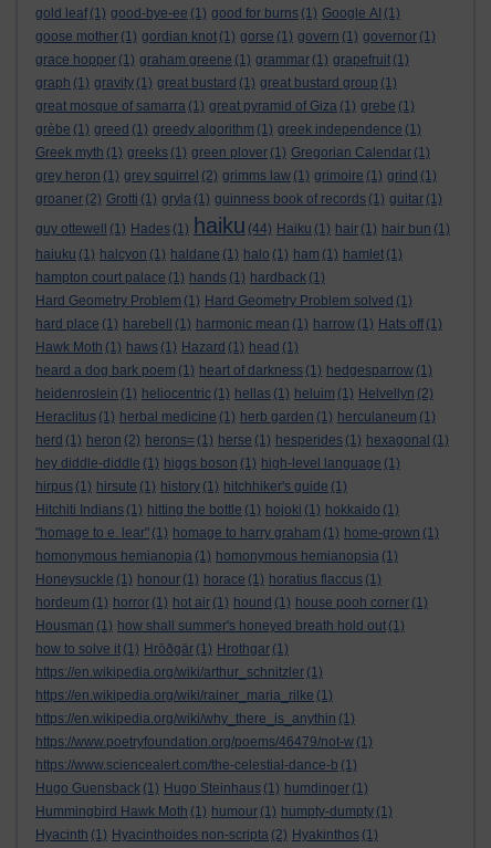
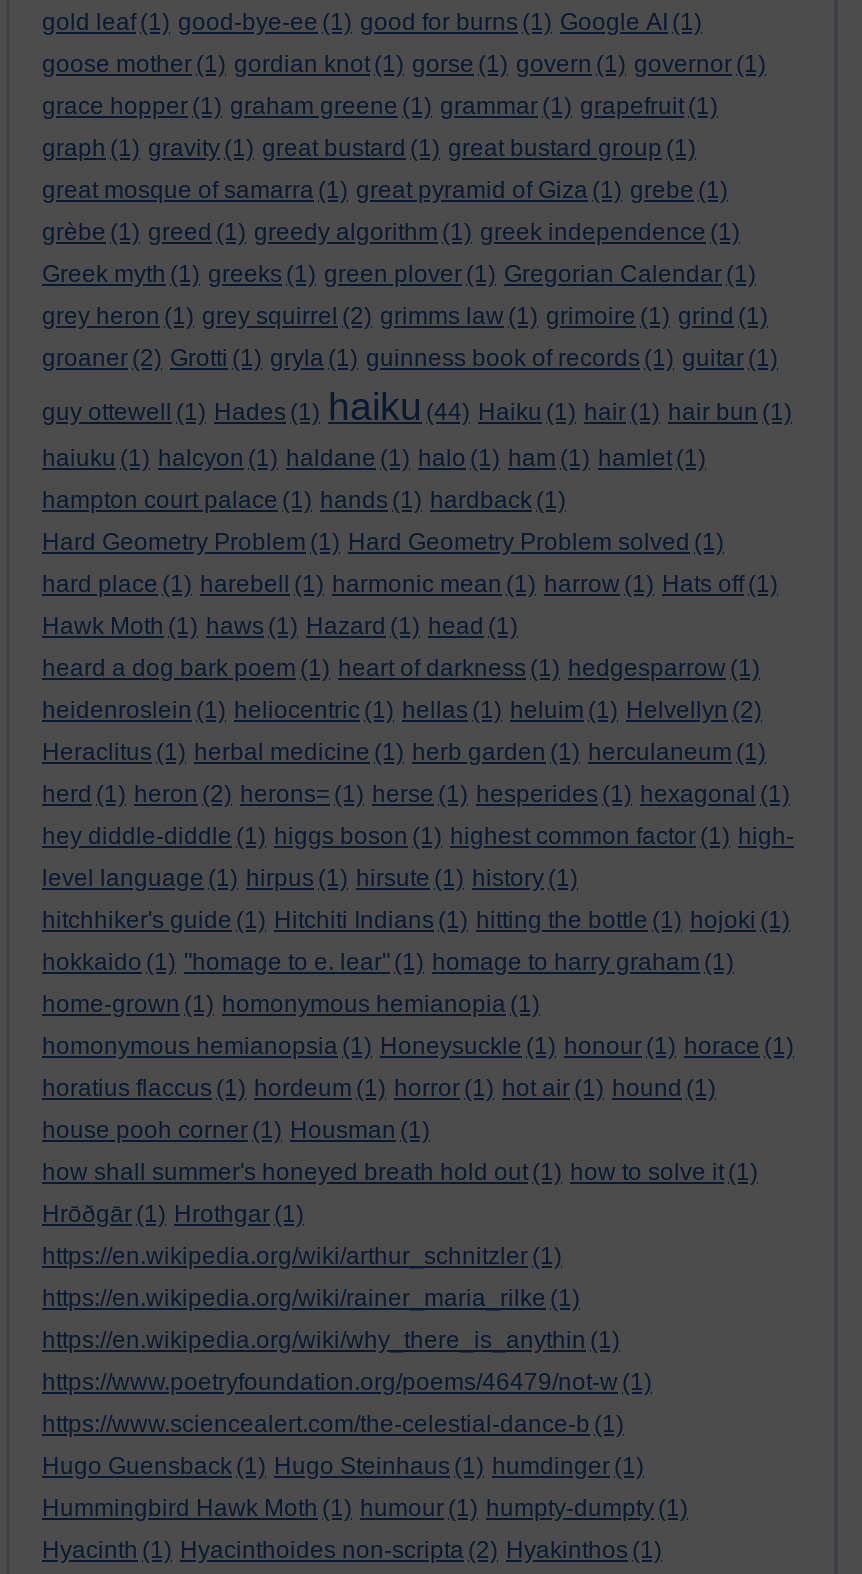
[35,456,439,657] hey diddle-diddle (1) higgs boson (1) high-level language (1) | hirpus (1) hirsute (1) history (1) hitchhiker's guide (1) | Hitchiti Indians (1) hitting the bottle (1) hojoki (1) hokkaido (1) | "homage to e. lear" (1) homage to harry graham (1) home-grown (1) | homonymous hemianopia (1) homonymous hemianopsia (1) | Honeysuckle (1) honour (1) horace (1) horatius flaccus (1) | hordeum (1) horror (1) hot air (1) hound (1) house pooh corner (1) | Housman (1) how shall summer's honeyed breath hold out (1) | how to solve it (1) Hrōðgār (1) Hrothgar (1) -> [42,823,794,1229] hey diddle-diddle (1) higgs boson (1) highest common factor (1) high- | level language (1) hirpus (1) hirsute (1) history (1) | hitchhiker's guide (1) Hitchiti Indians (1) hitting the bottle (1) hojoki (1) | hokkaido (1) "homage to e. lear" (1) homage to harry graham (1) | home-grown (1) homonymous hemianopia (1) | homonymous hemianopsia (1) Honeysuckle (1) honour (1) horace (1) | horatius flaccus (1) hordeum (1) horror (1) hot air (1) hound (1) | house pooh corner (1) Housman (1) | how shall summer's honeyed breath hold out (1) how to solve it (1) | Hrōðgār (1) Hrothgar (1)

